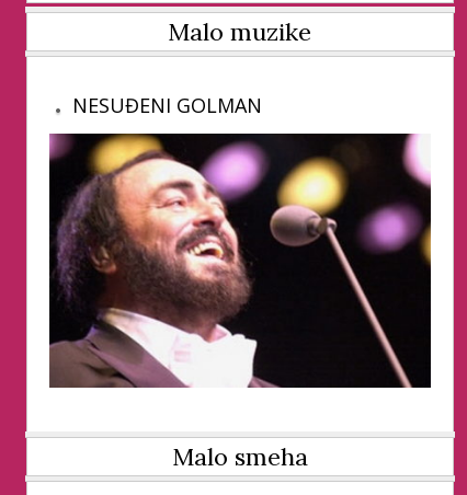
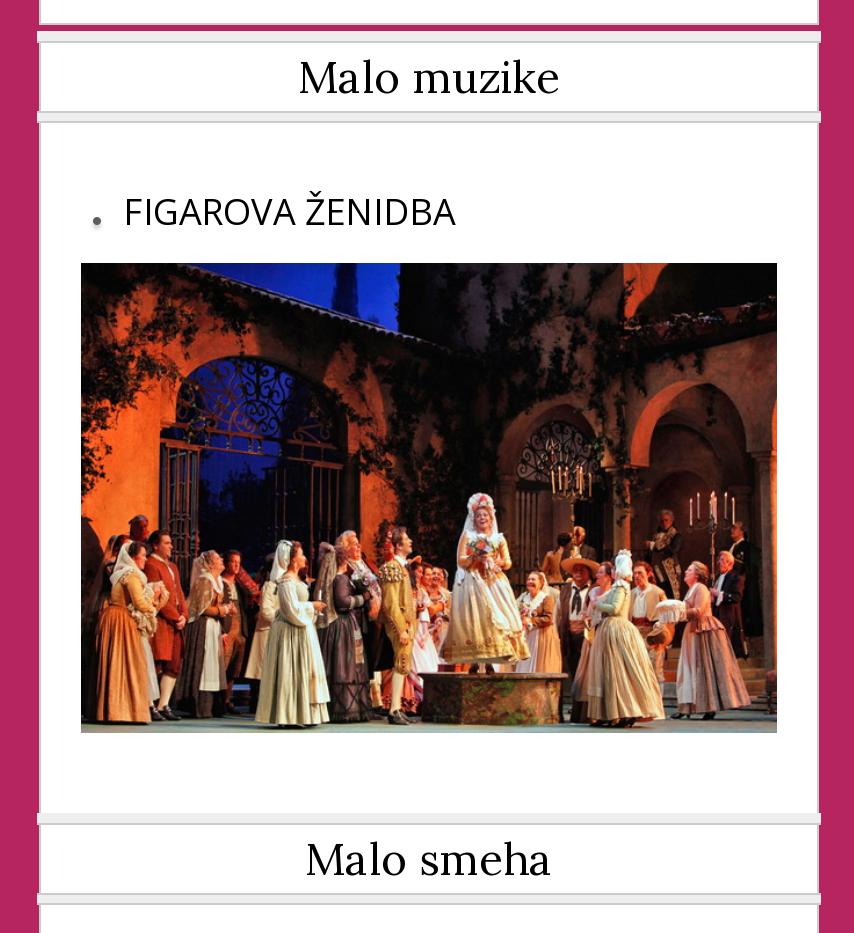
[72,92,262,118] NESUĐENI GOLMAN -> [123,187,455,235] FIGAROVA ŽENIDBA
[48,133,432,388] [image] -> [79,261,779,733] [image]

